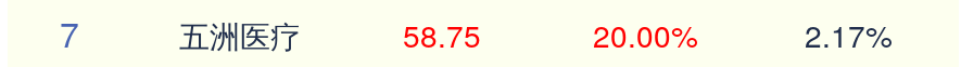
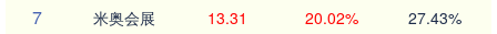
[179,13,892,56] 五洲医疗 | 58.75 | 20.00% | 2.17% -> [93,7,461,29] 米奥会展 | 13.31 | 20.02% | 27.43%

